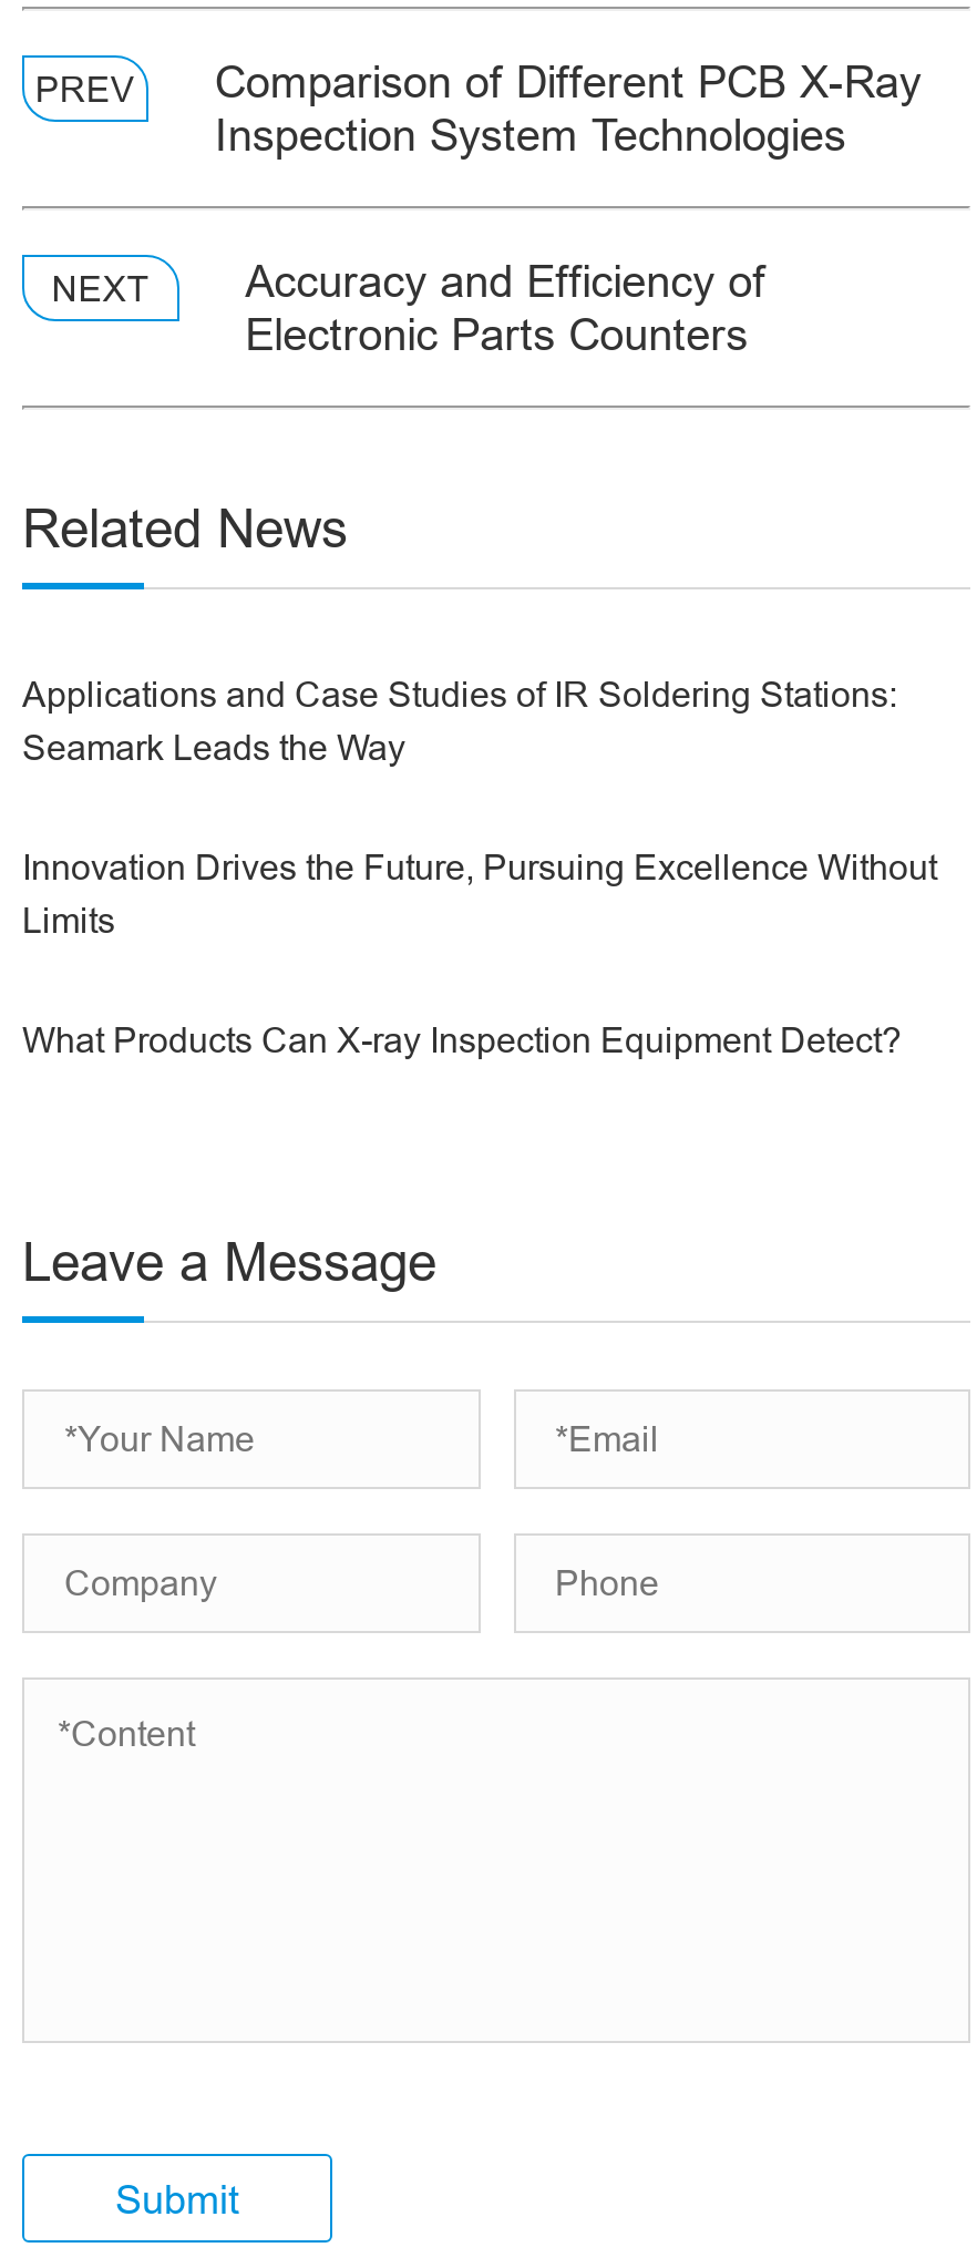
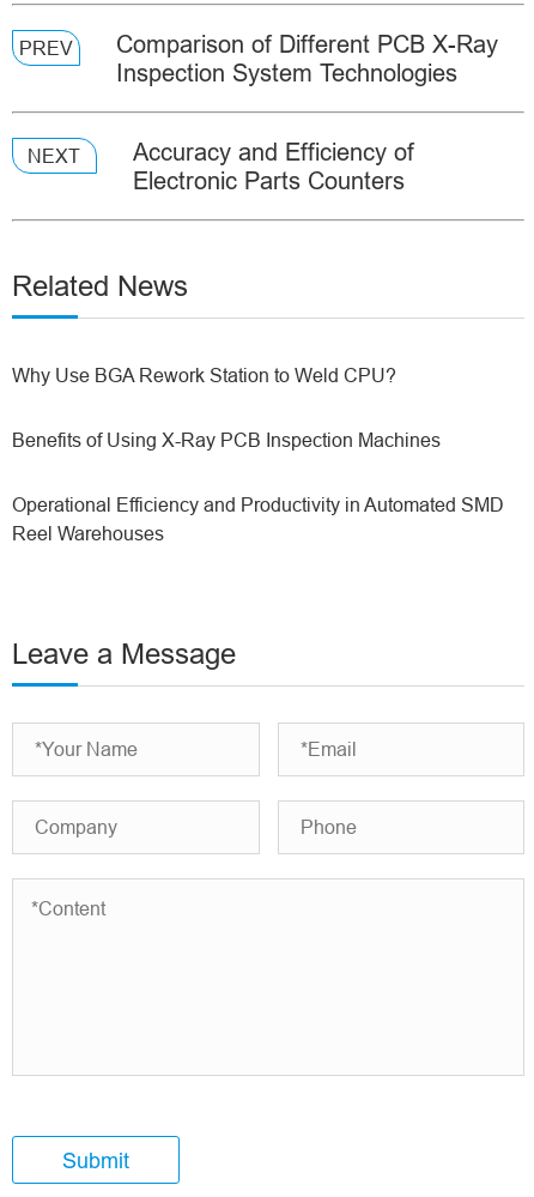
[22,674,897,767] Applications and Case Studies of IR Soldering Stations: | Seamark Leads the Way -> [12,364,396,386] Why Use BGA Rework Station to Weld CPU?
[22,846,937,940] Innovation Drives the Future, Pursuing Excellence Without | Limits -> [12,429,441,451] Benefits of Using X-Ray PCB Inspection Machines
[22,1019,902,1059] What Products Can X-ray Inspection Equipment Detect? -> [12,494,504,544] Operational Efficiency and Productivity in Automated SMD | Reel Warehouses

